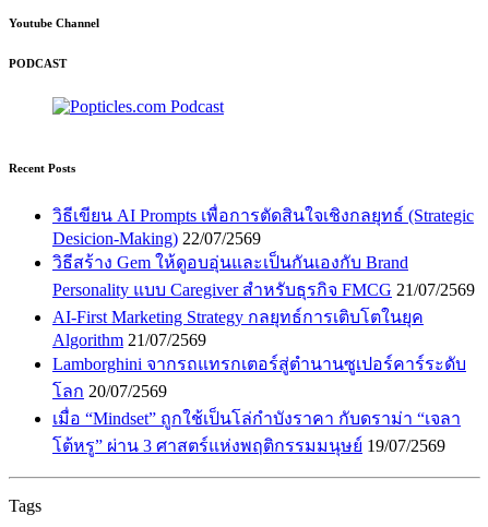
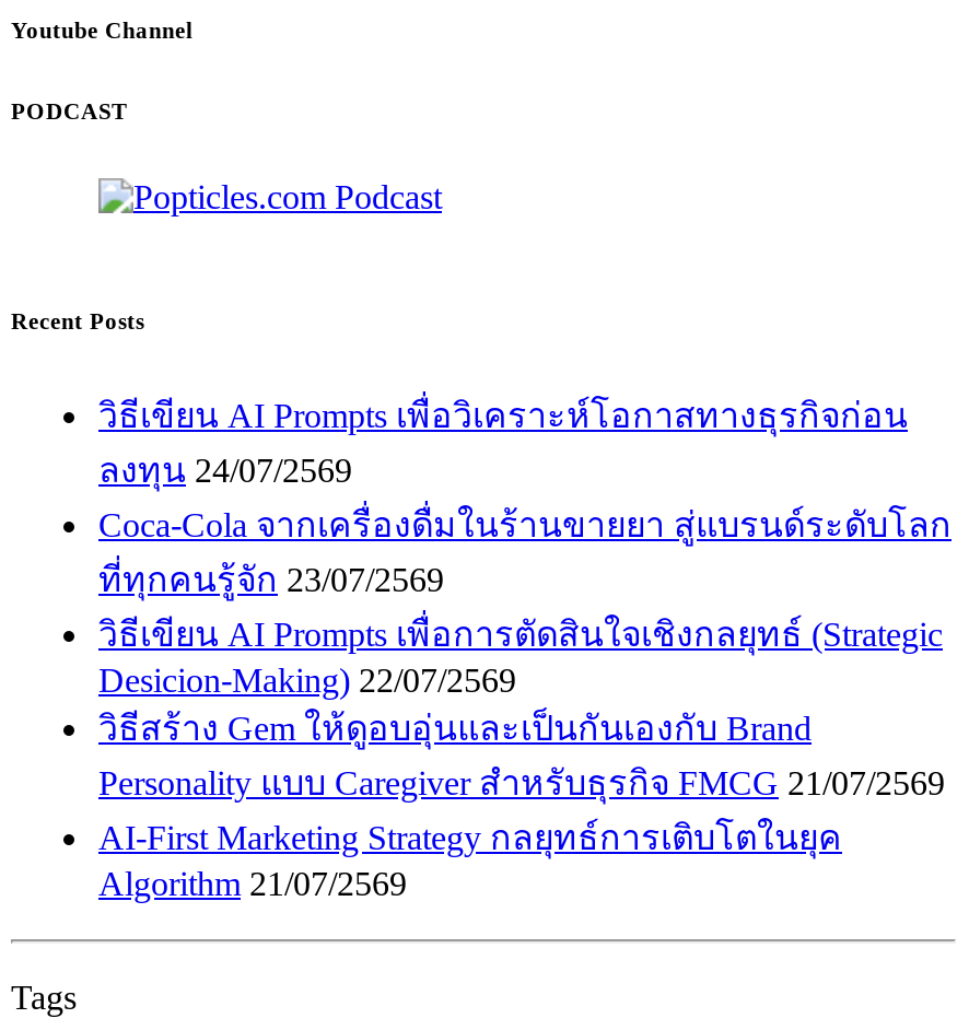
none -> [98,397,952,599] วิธีเขียน AI Prompts เพื่อวิเคราะห์โอกาสทางธุรกิจก่อน | ลงทุน 24/07/2569 | Coca-Cola จากเครื่องดื่มในร้านขายยา สู่แบรนด์ระดับโลก | ที่ทุกคนรู้จัก 23/07/2569
moved [52,206,475,349] -> [98,616,945,903]: วิธีเขียน AI Prompts เพื่อการตัดสินใจเชิงกลยุทธ์ (Strategic | Desicion-Making) 22/07/2569 | Personality แบบ Caregiver สำหรับธุรกิจ FMCG 21/07/2569 | AI-First Marketing Strategy กลยุทธ์การเติบโตในยุค | Algorithm 21/07/2569
[52,354,466,455] Lamborghini จากรถแทรกเตอร์สู่ตำนานซูเปอร์คาร์ระดับ | โลก 20/07/2569 | เมื่อ “Mindset” ถูกใช้เป็นโล่กำบังราคา กับดราม่า “เจลา | โต้หรู” ผ่าน 3 ศาสตร์แห่งพฤติกรรมมนุษย์ 19/07/2569 -> none

